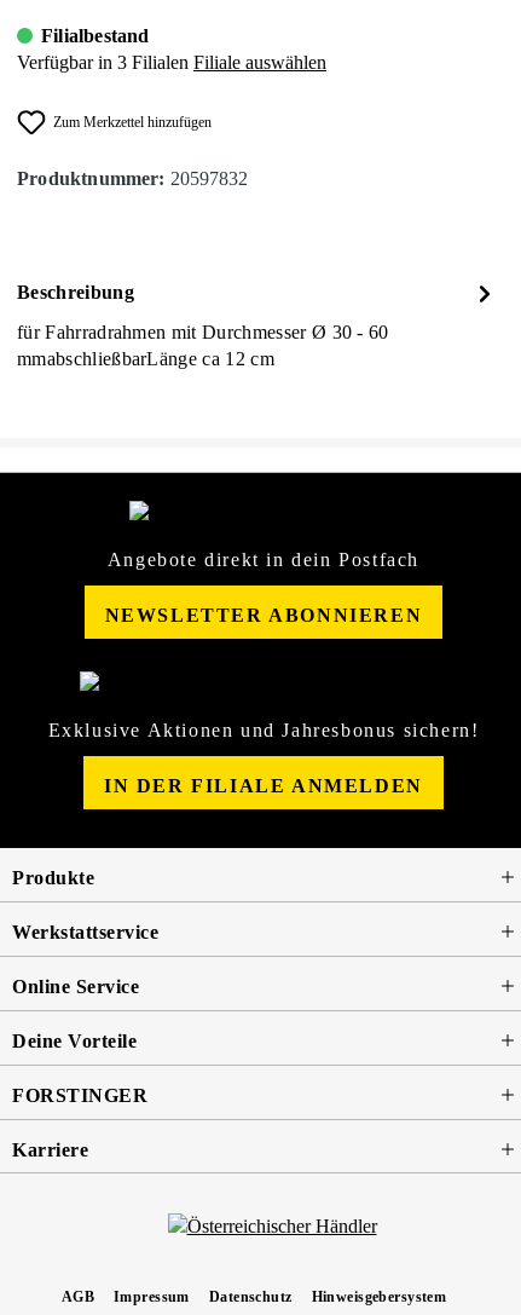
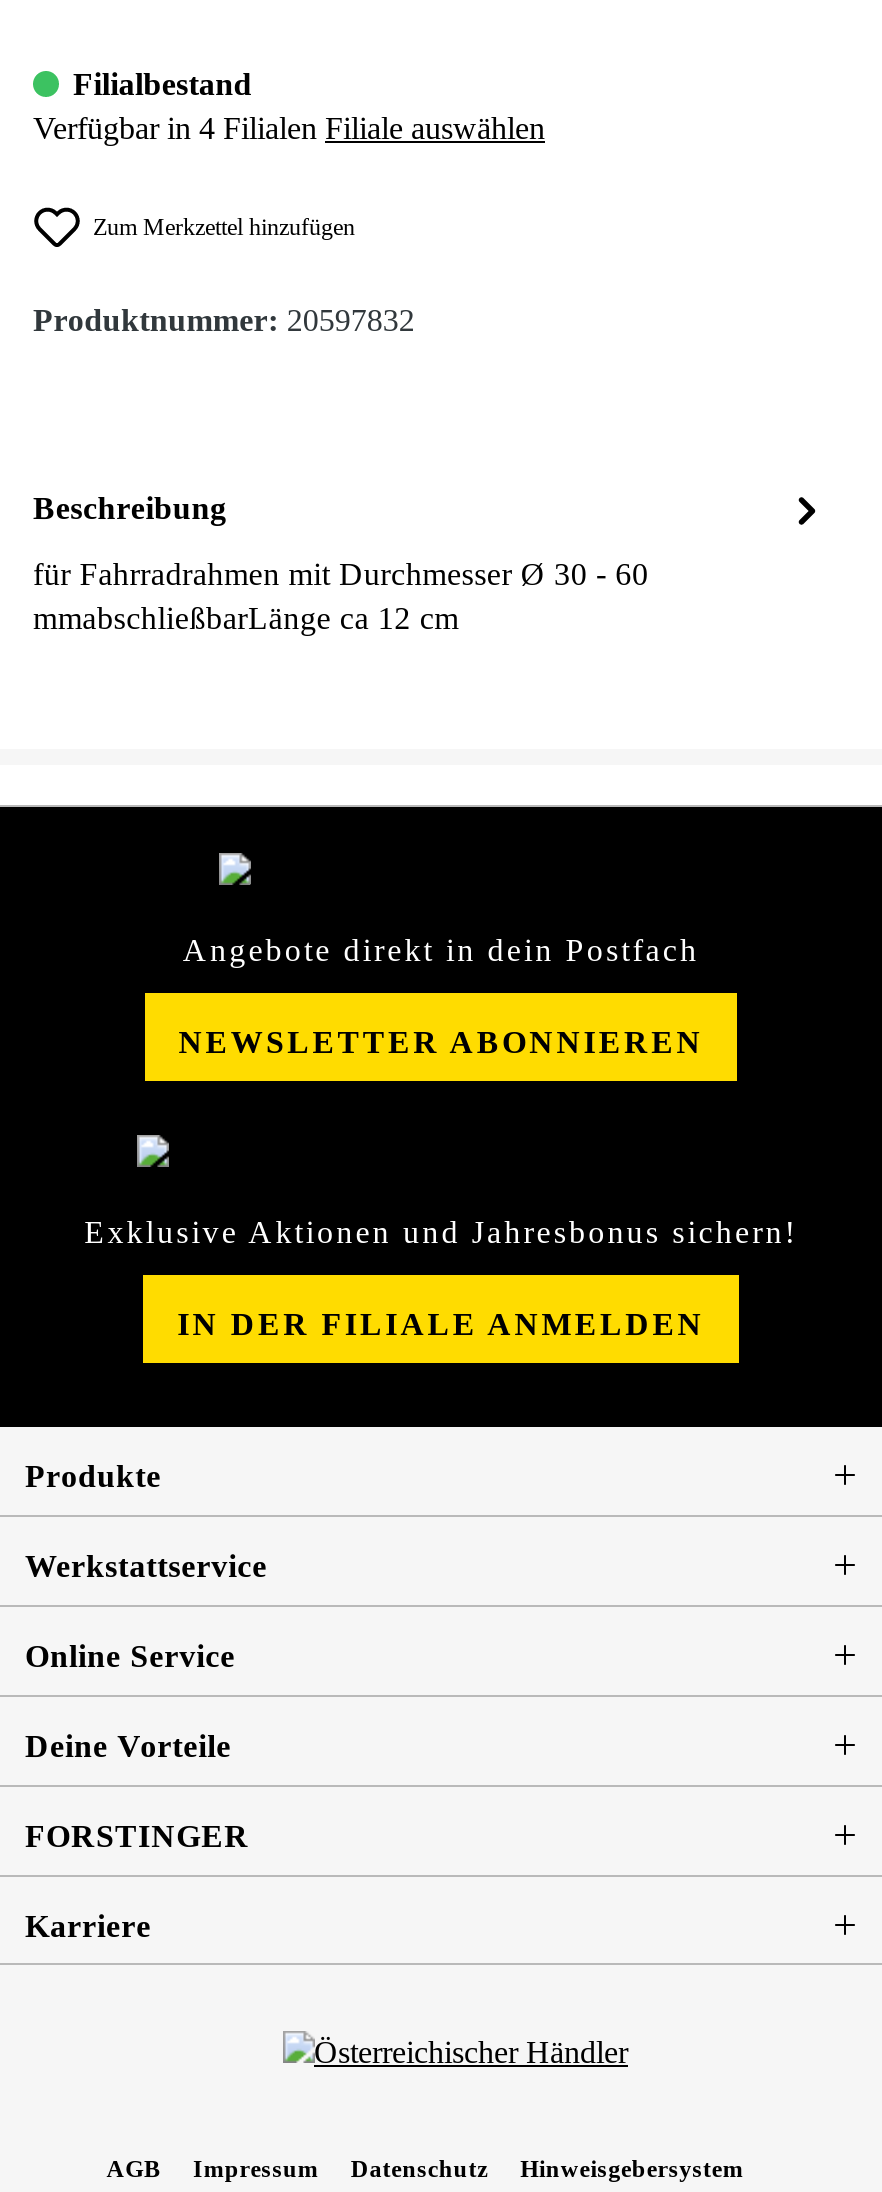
[17,51,326,72] Verfügbar in 3 Filialen Filiale auswählen -> [33,110,545,144] Verfügbar in 4 Filialen Filiale auswählen

